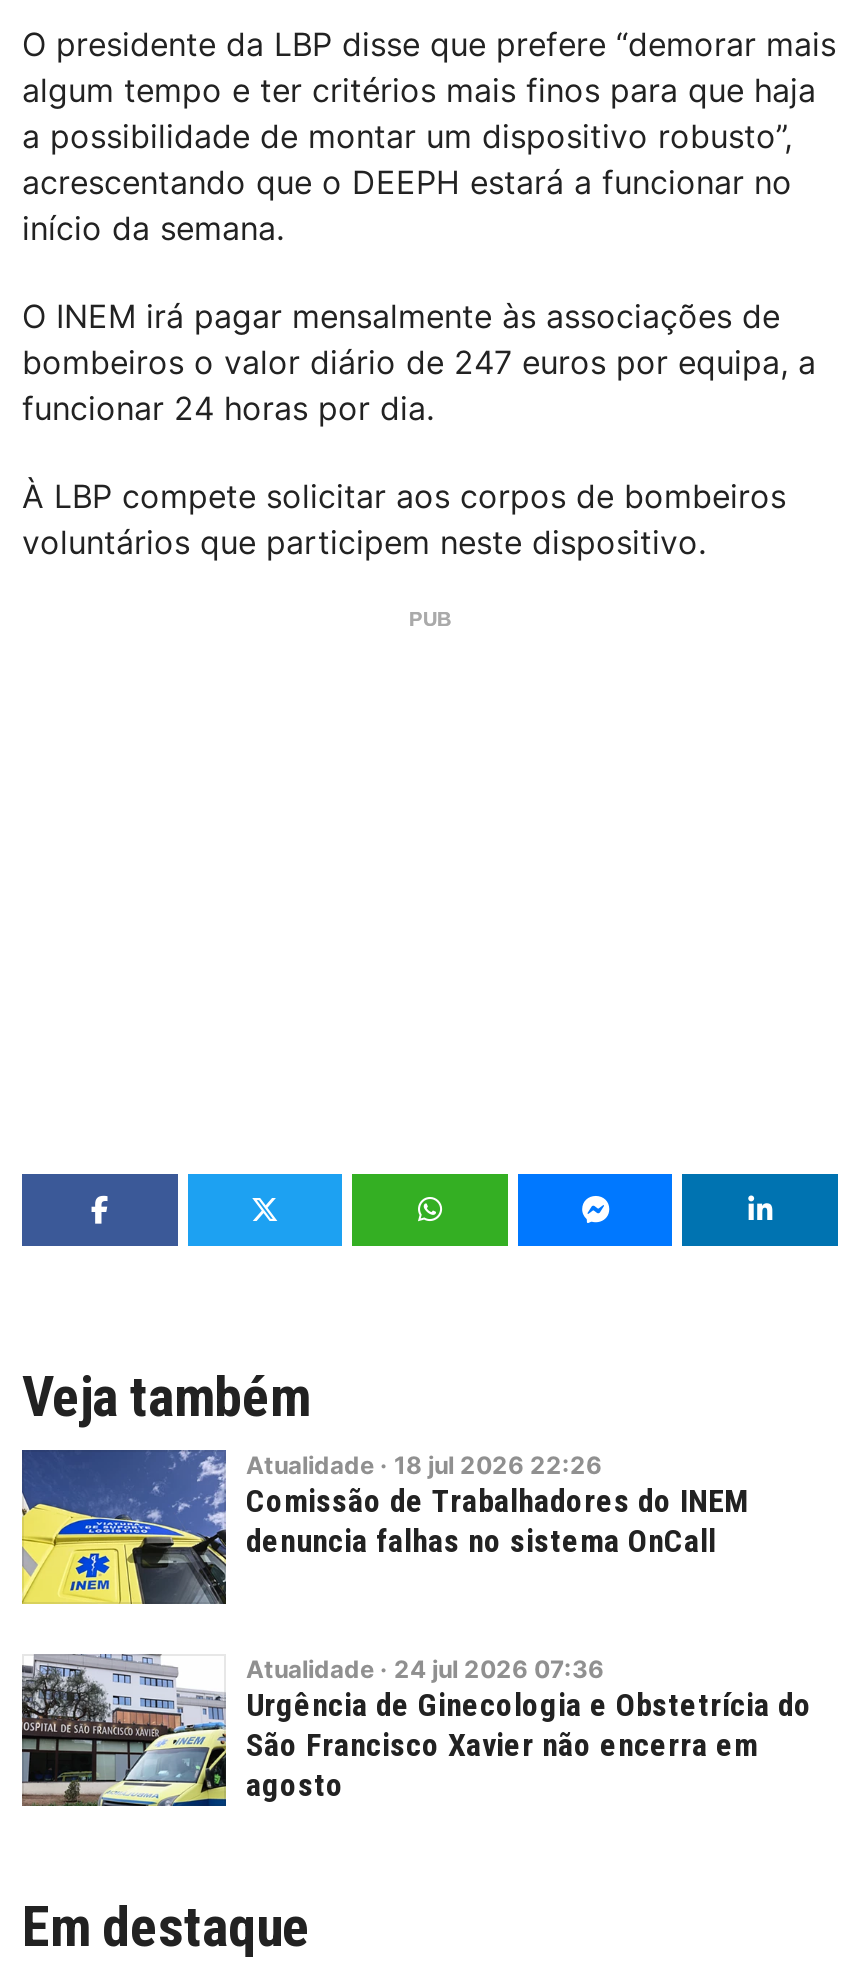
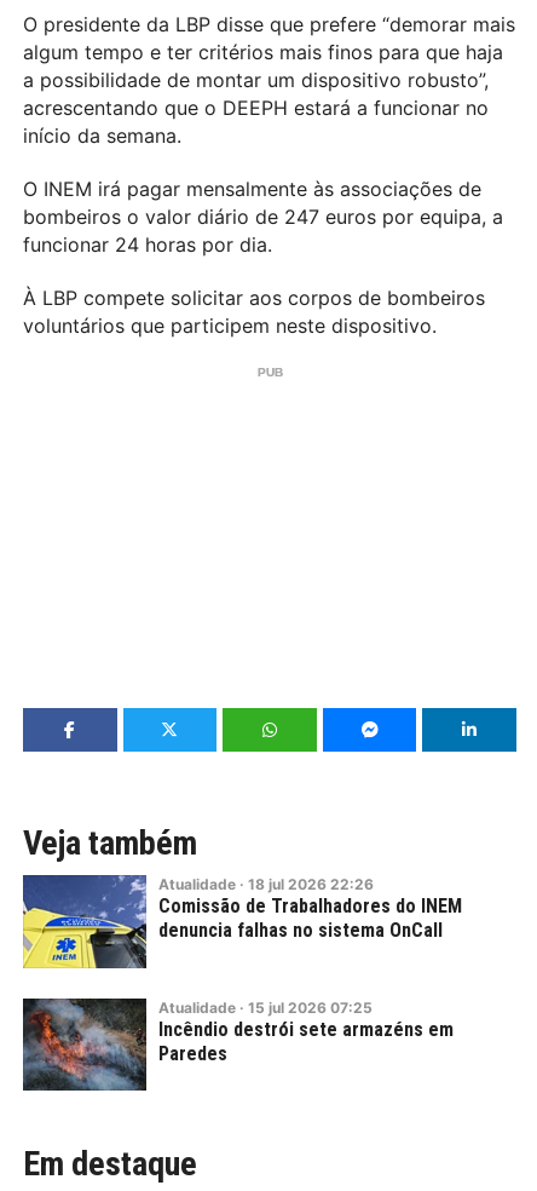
[22,1652,812,1806] [image] | Atualidade · 24 jul 2026 07:36 | Urgência de Ginecologia e Obstetrícia do | São Francisco Xavier não encerra em | agosto -> [22,997,454,1091] [image] | Atualidade · 15 jul 2026 07:25 | Incêndio destrói sete armazéns em | Paredes

